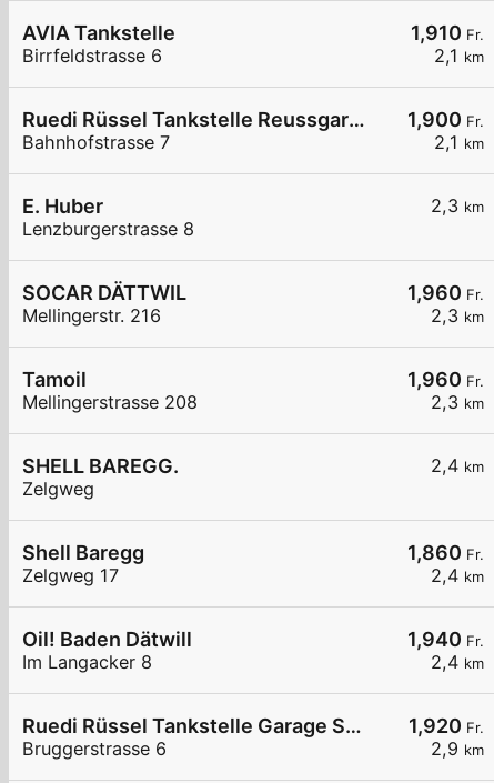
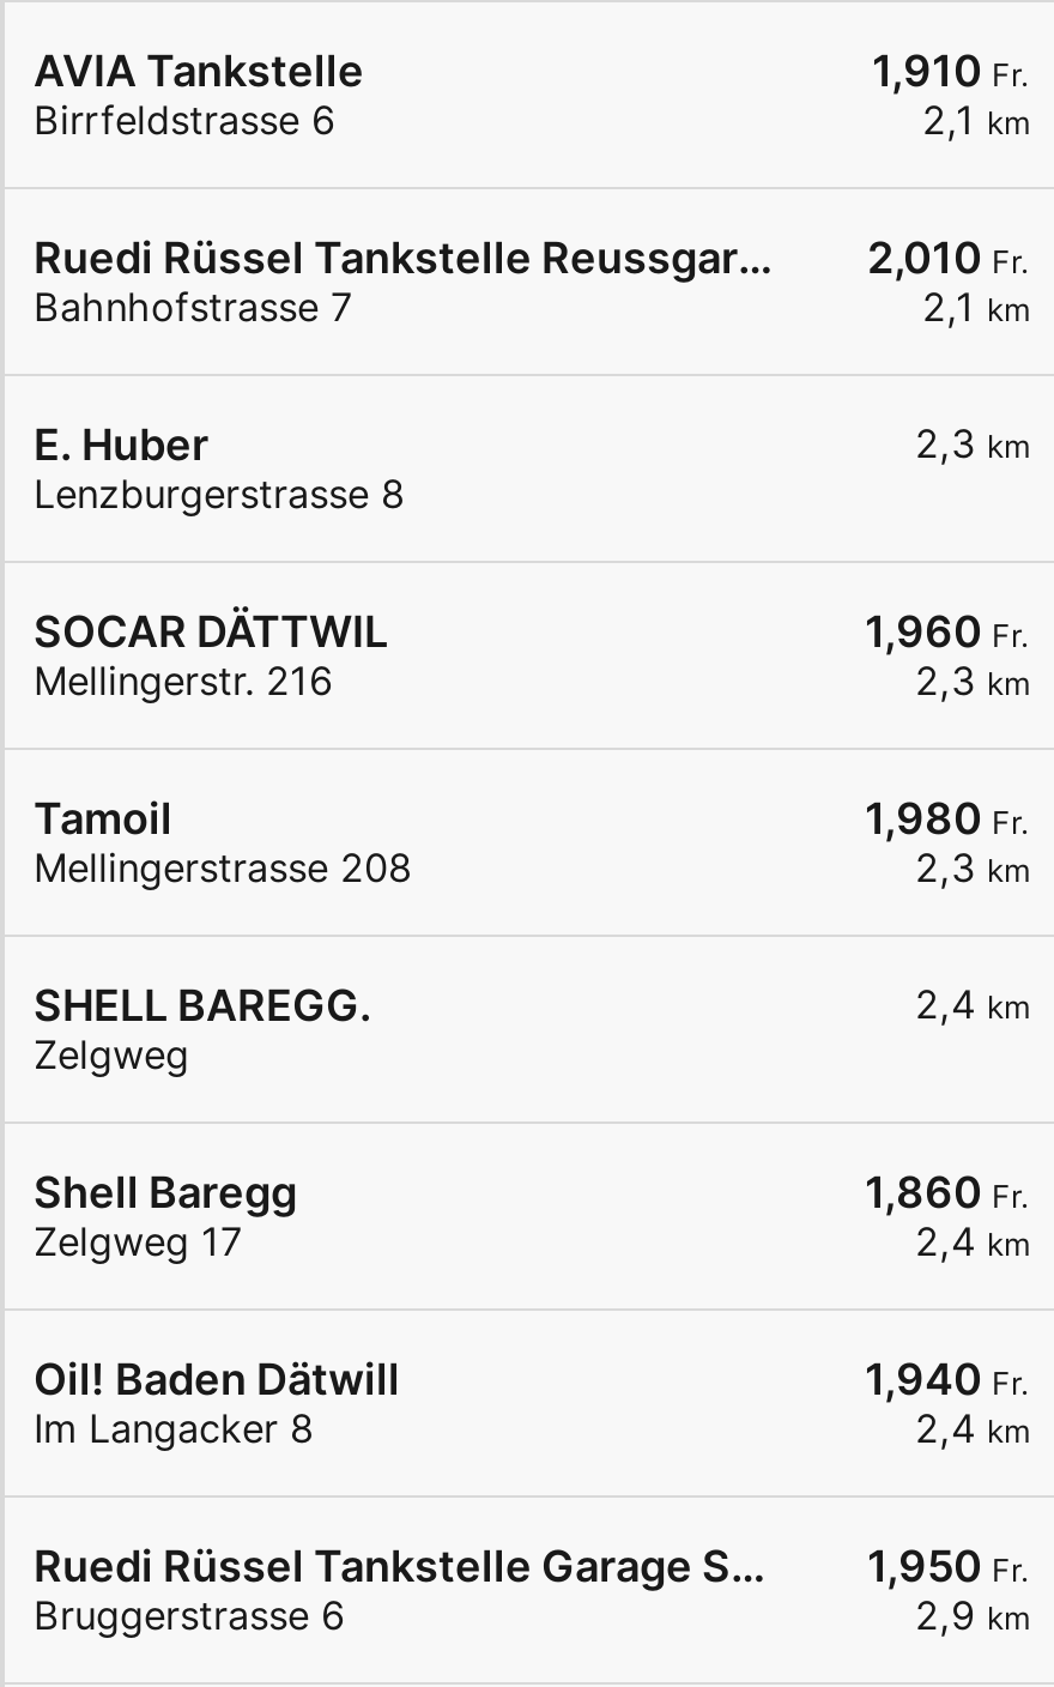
[407,108,484,131] 1,900 Fr. -> [867,232,1030,283] 2,010 Fr.
[407,368,484,391] 1,960 Fr. -> [865,793,1030,843] 1,980 Fr.
[409,714,484,737] 1,920 Fr. -> [867,1541,1030,1591] 1,950 Fr.

